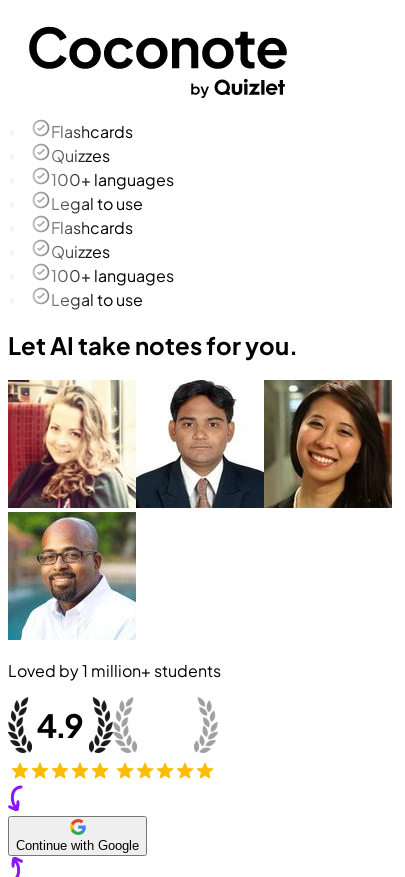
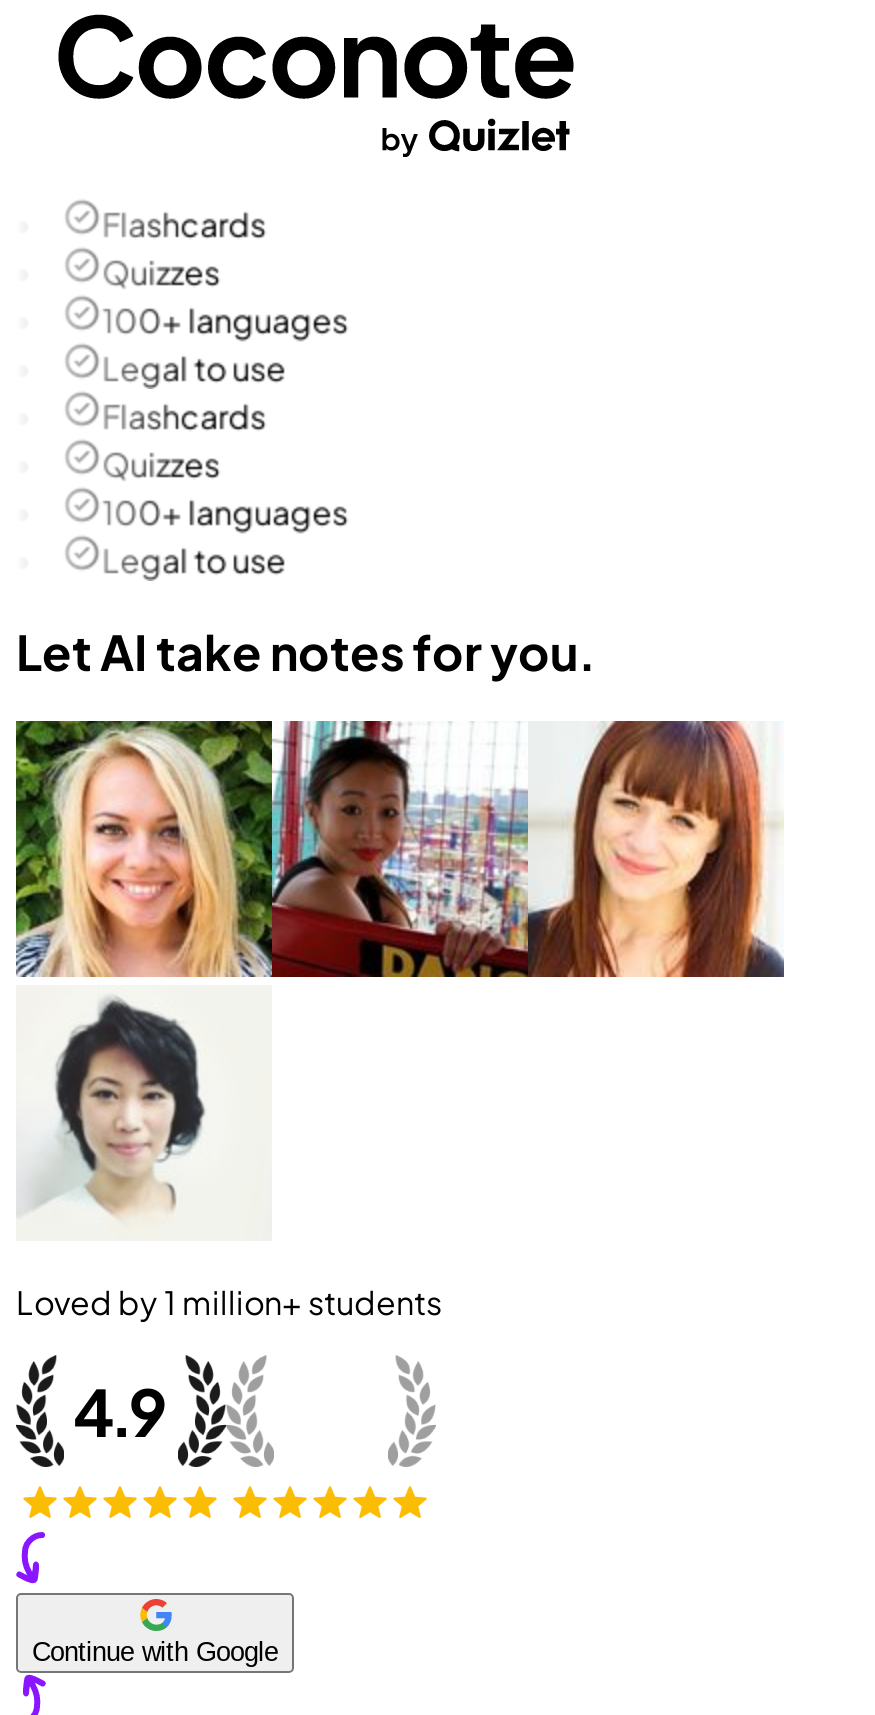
[7,379,393,641] [image] -> [14,719,786,1241] [image]

